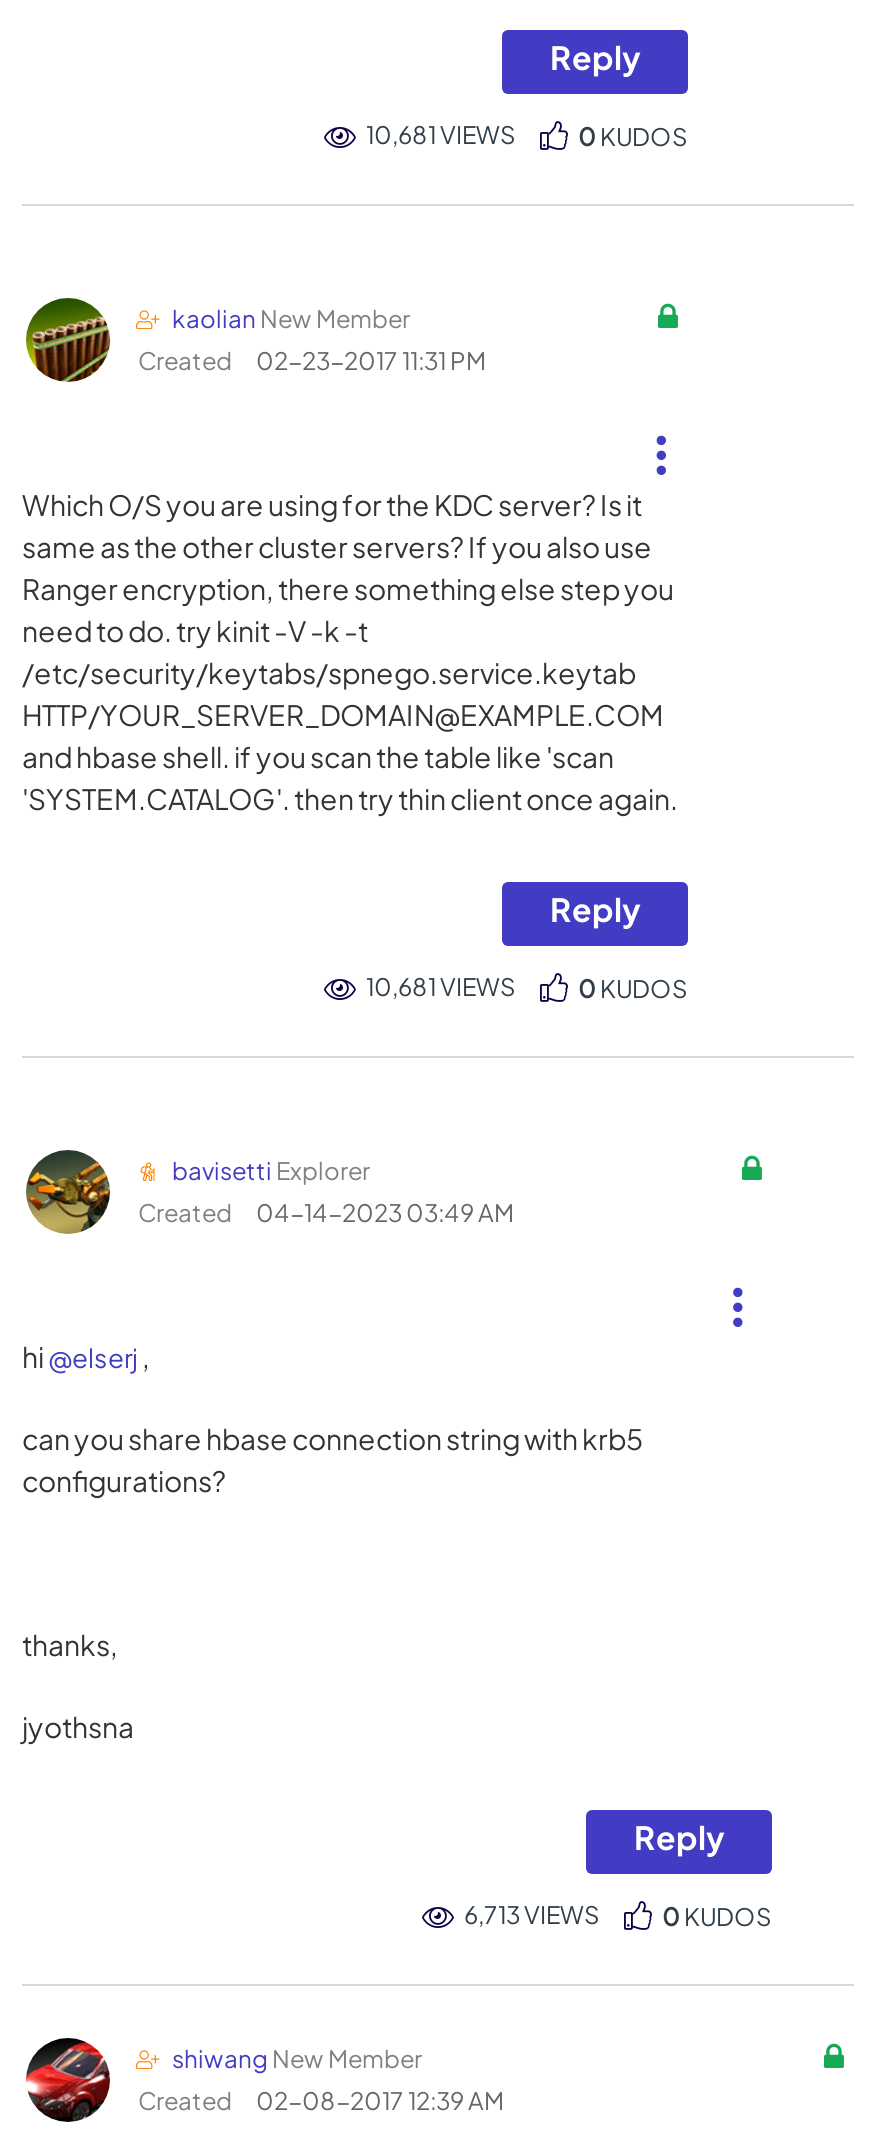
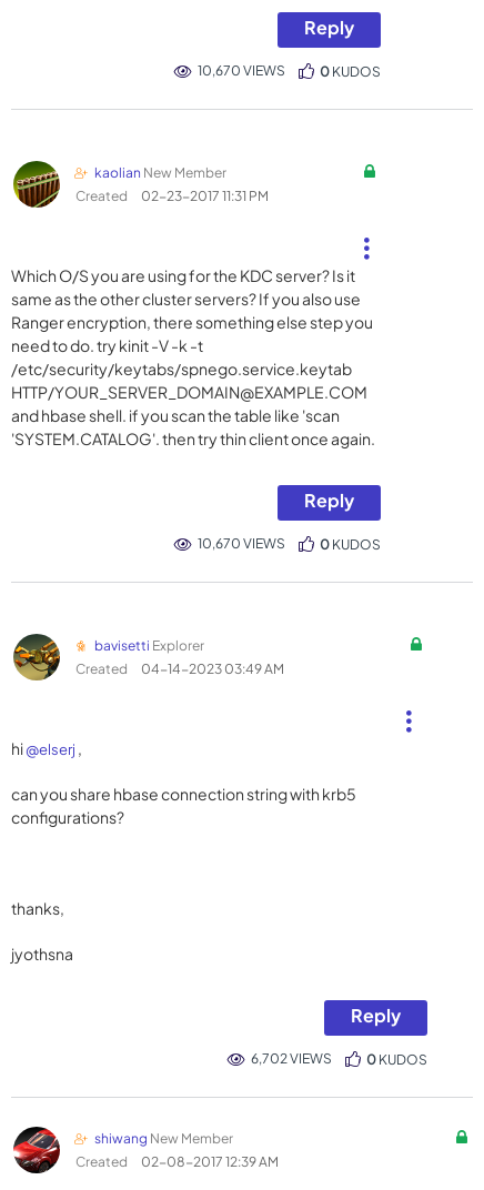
[366,120,516,150] 10,681 VIEWS -> [198,62,285,79] 10,670 VIEWS
[366,972,516,1002] 10,681 VIEWS -> [198,535,285,552] 10,670 VIEWS
[464,1900,600,1930] 6,713 VIEWS -> [251,1050,332,1067] 6,702 VIEWS

